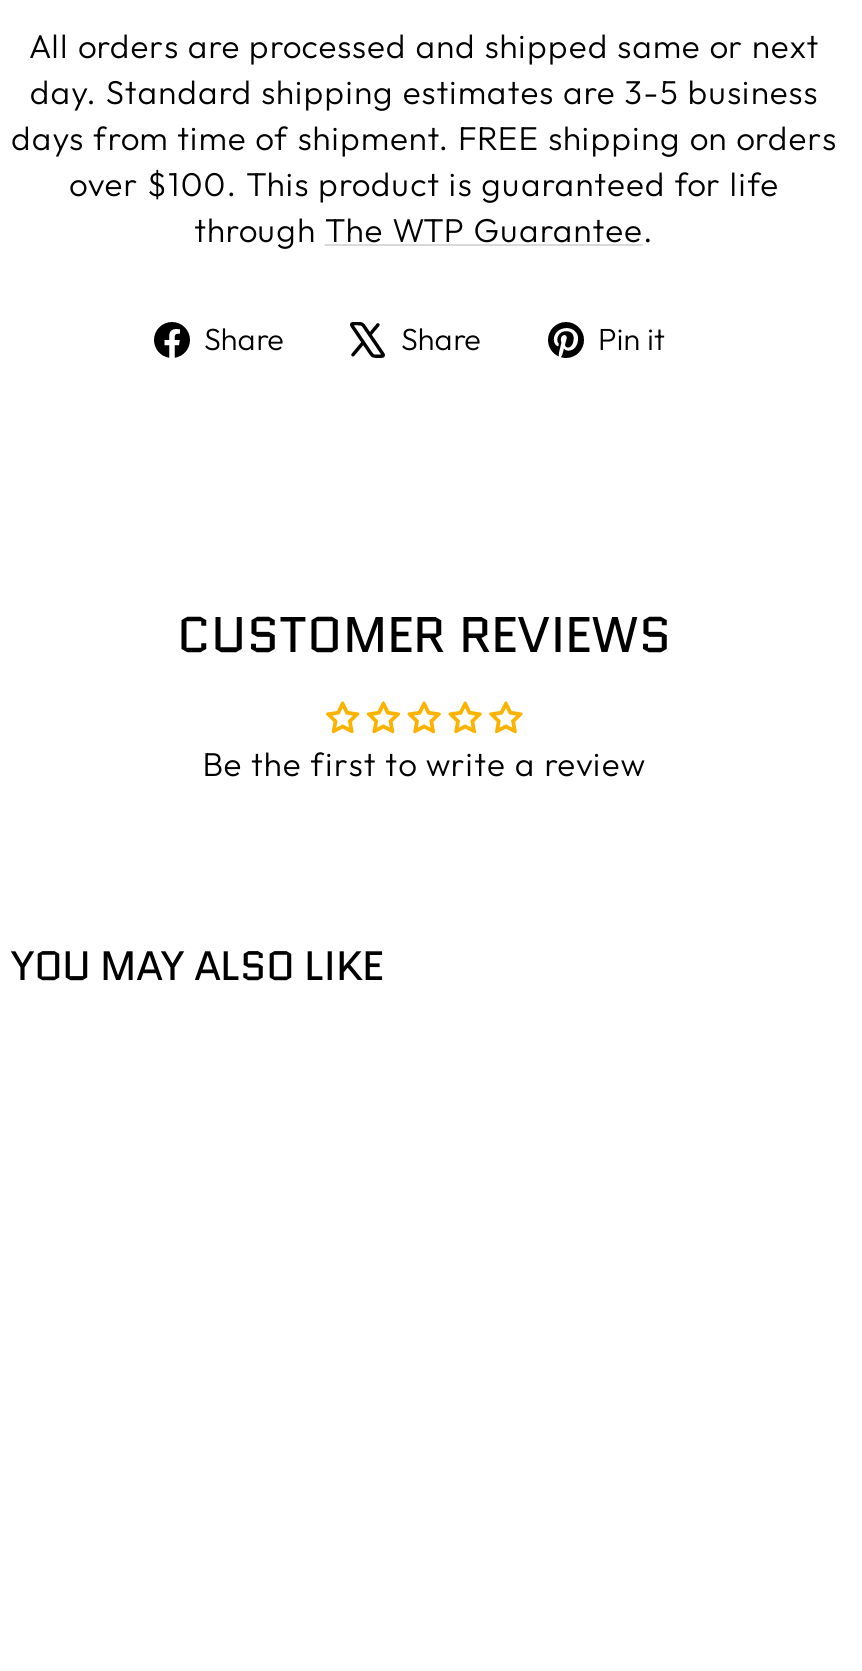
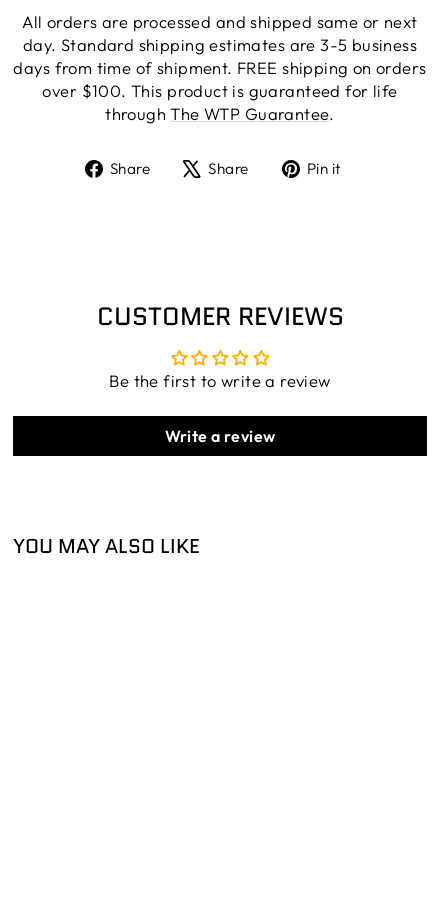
none -> [165,426,275,446] Write a review

